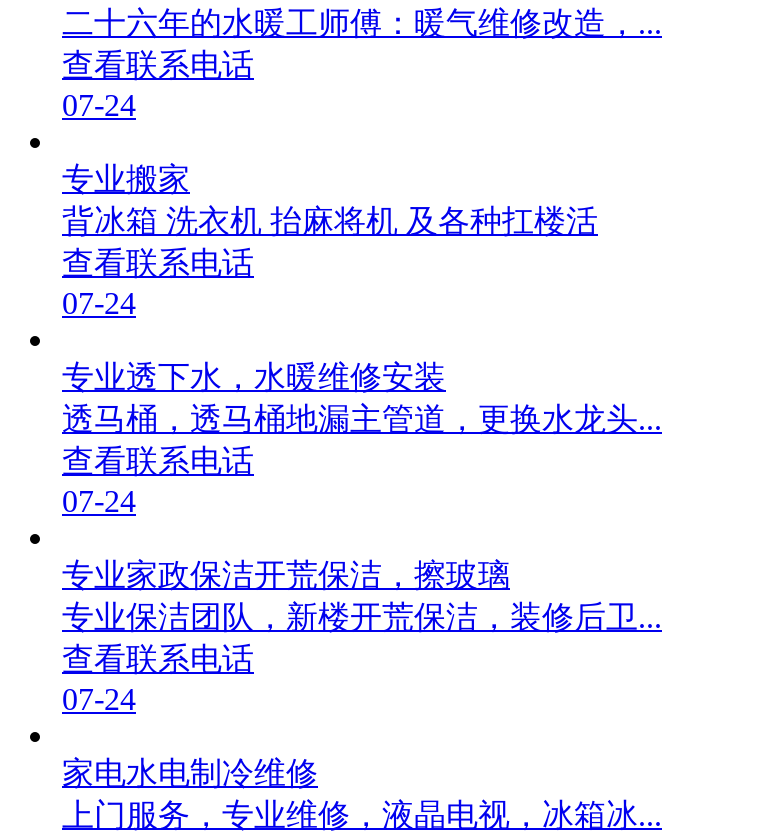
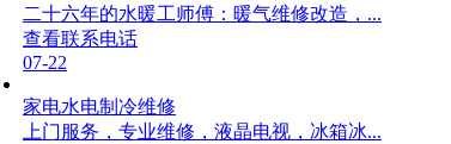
[62,87,662,715] 07-24 | 专业搬家 | 背冰箱 洗衣机 抬麻将机 及各种扛楼活 | 查看联系电话 | 07-24 | 专业透下水，水暖维修安装 | 透马桶，透马桶地漏主管道，更换水龙头... | 查看联系电话 | 07-24 | 专业家政保洁开荒保洁，擦玻璃 | 专业保洁团队，新楼开荒保洁，装修后卫... | 查看联系电话 | 07-24 -> [23,52,67,72] 07-22

